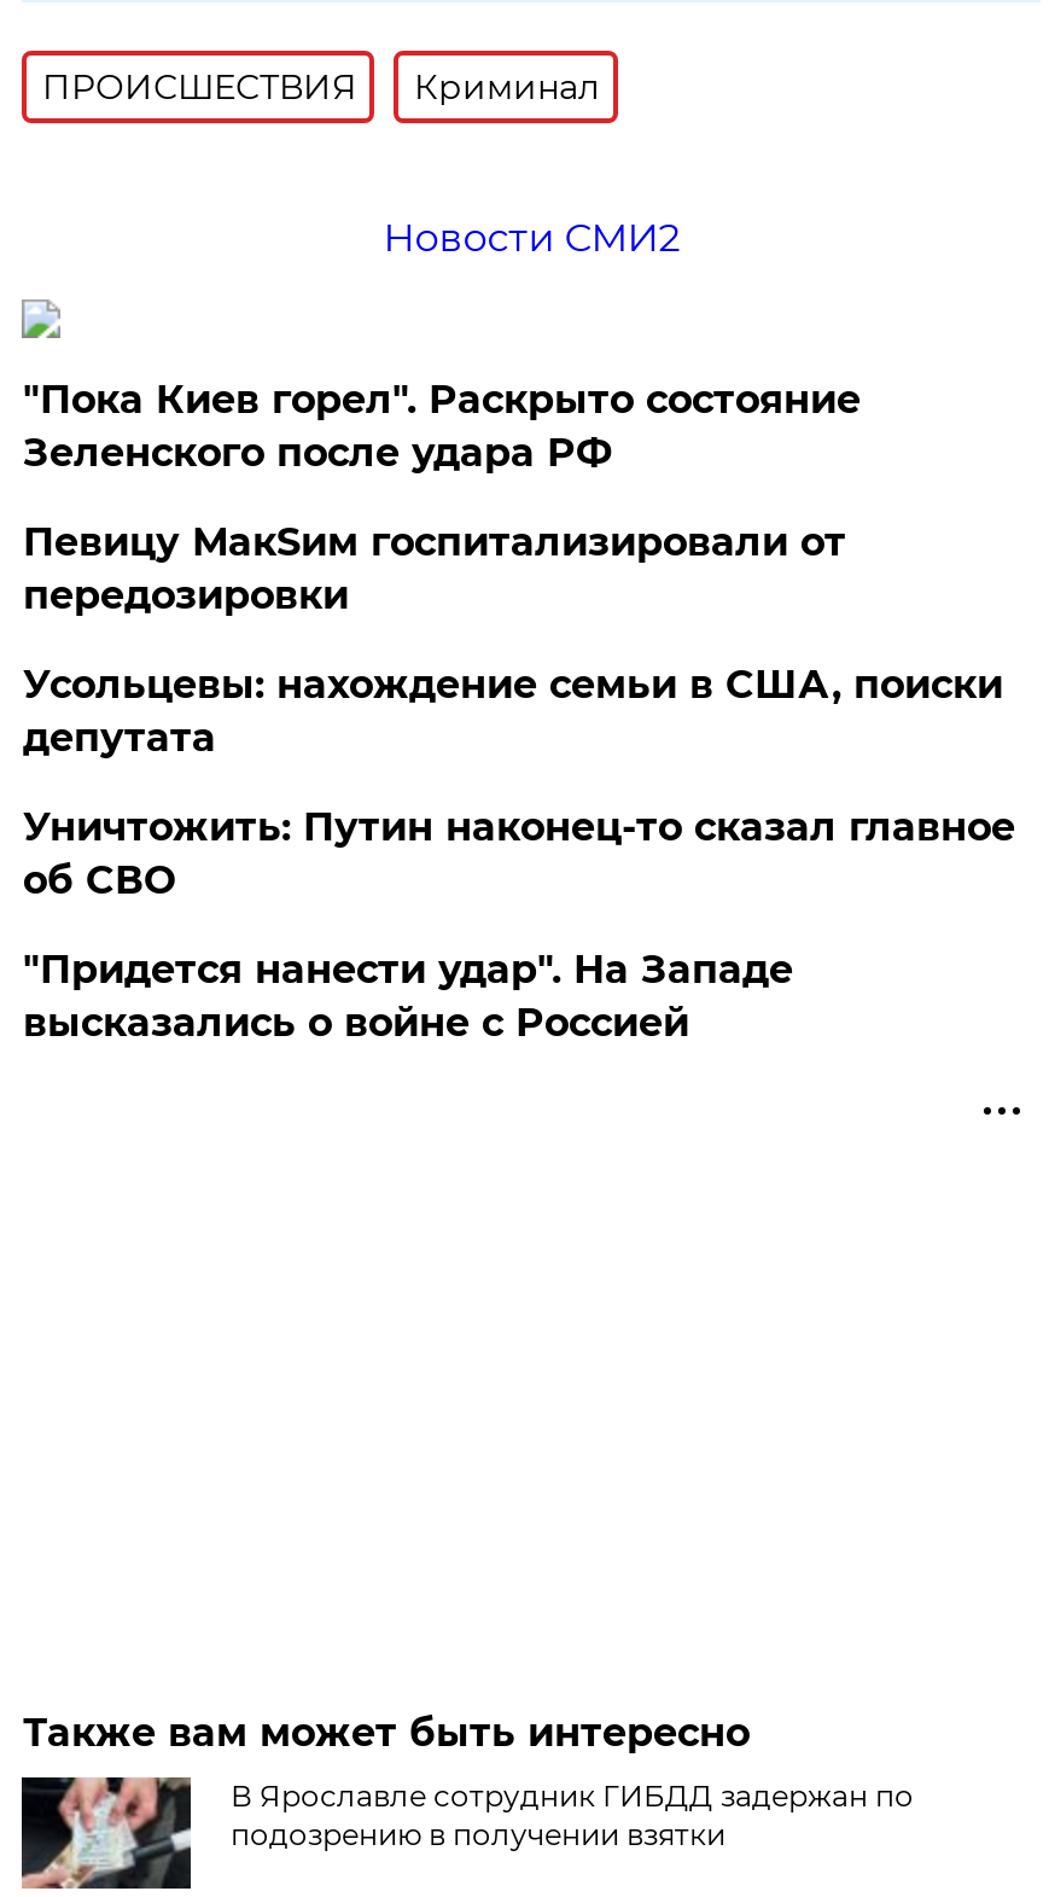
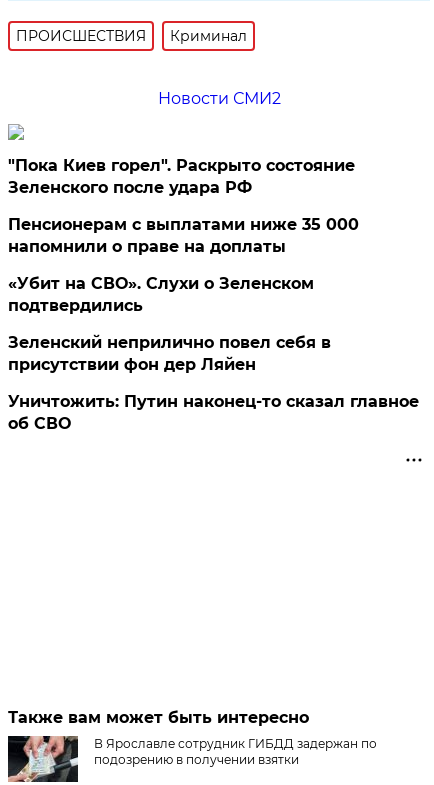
[23,519,1003,761] Певицу МакSим госпитализировали от | передозировки | Усольцевы: нахождение семьи в США, поиски | депутата -> [8,215,359,374] Пенсионерам с выплатами ниже 35 000 | напомнили о праве на доплаты | «Убит на СВО». Слухи о Зеленском | подтвердились | Зеленский неприлично повел cебя в | присутствии фон дер Ляйен
moved [23,804,1015,903] -> [8,392,419,433]: Уничтожить: Путин наконец-то сказал главное | об СВО
[23,947,793,1046] "Придется нанести удар". На Западе | высказались о войне с Россией -> none

